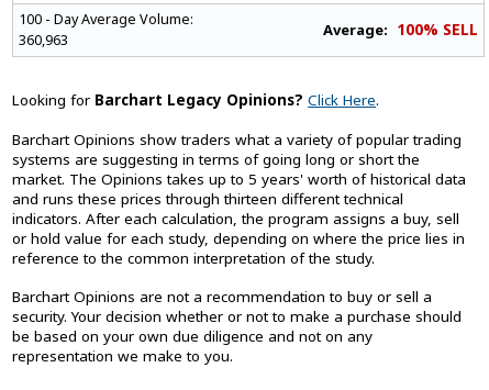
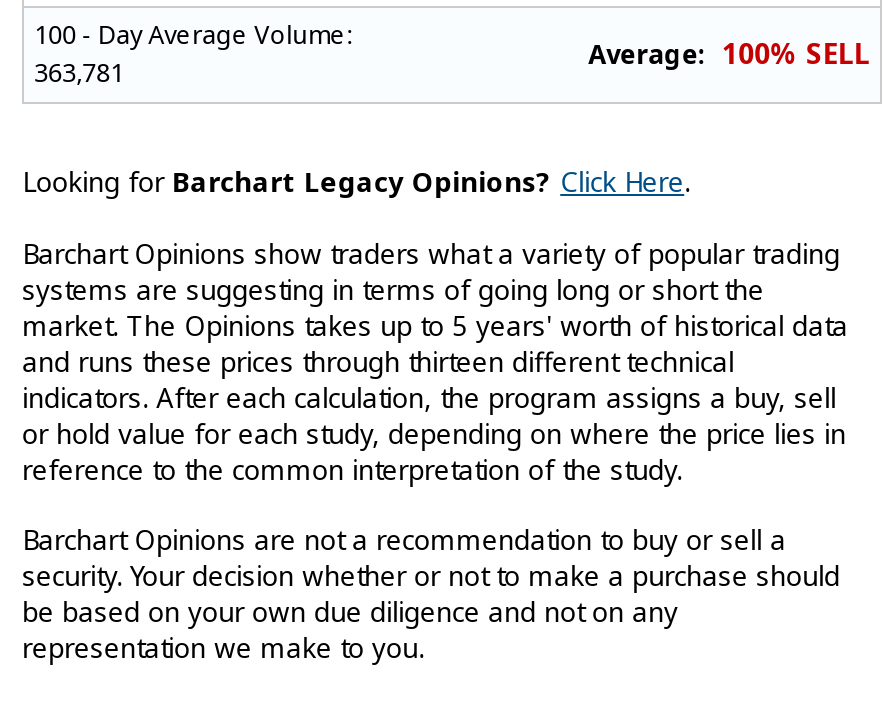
[19,31,68,50] 360,963 -> [34,57,124,91] 363,781

